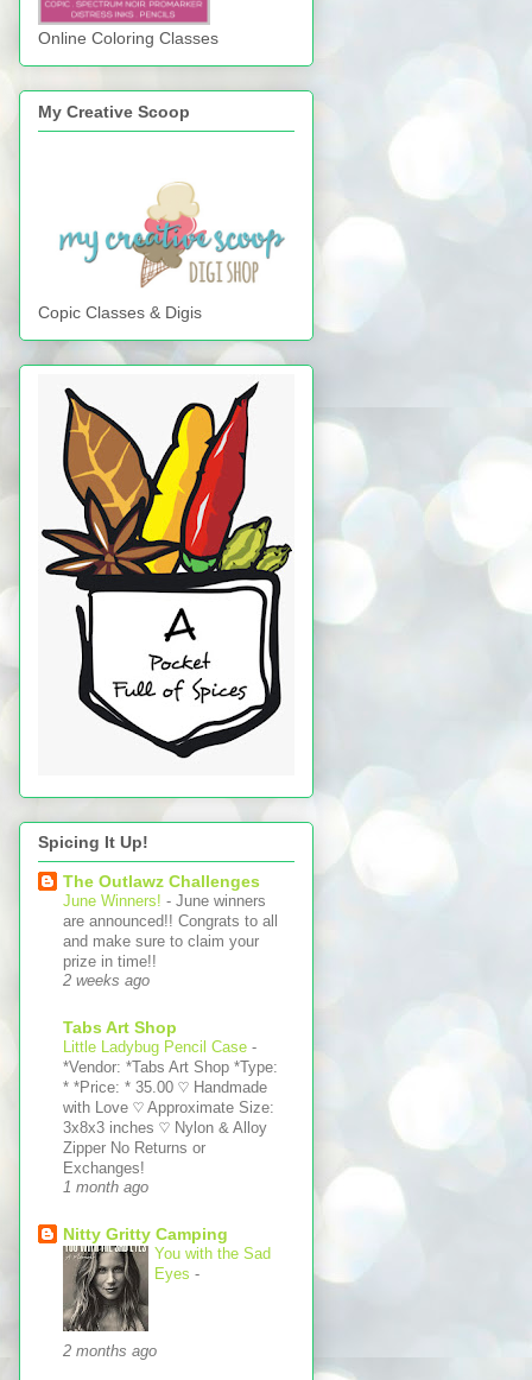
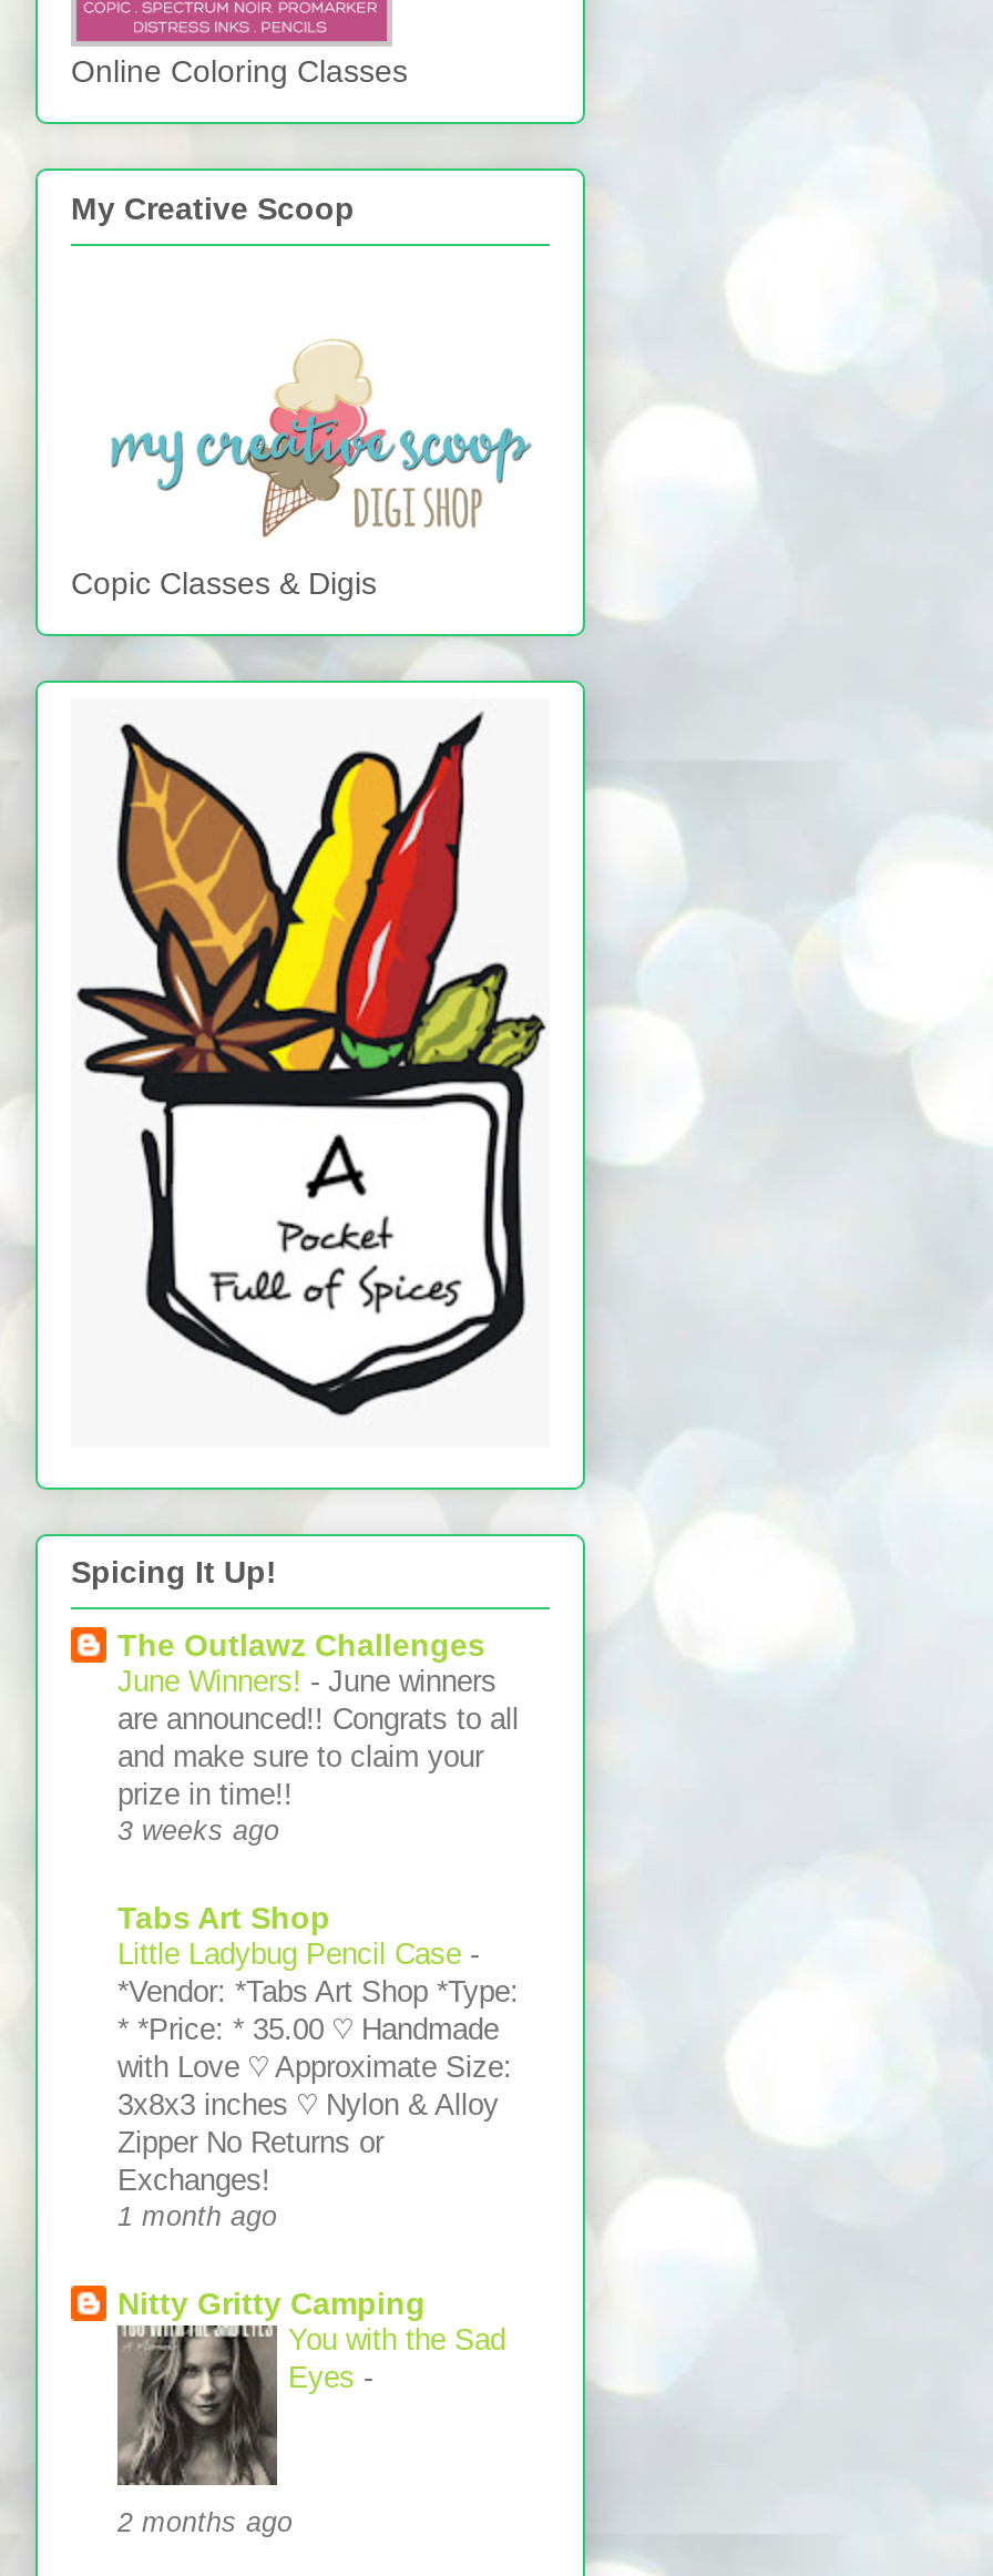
[63,973,150,989] 2 weeks ago -> [117,1815,279,1846] 3 weeks ago

